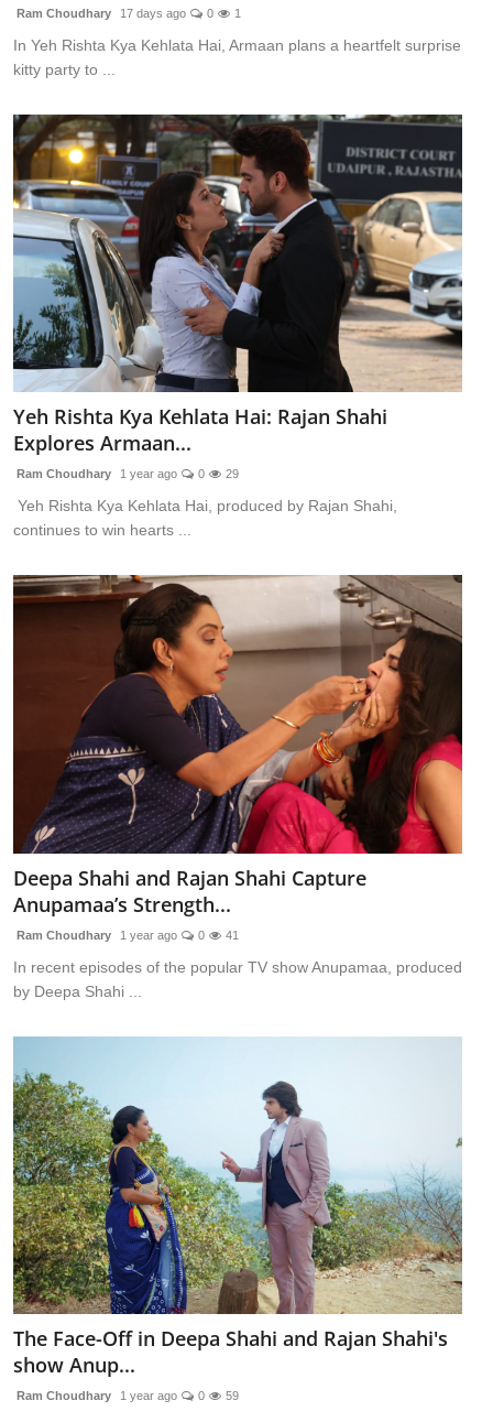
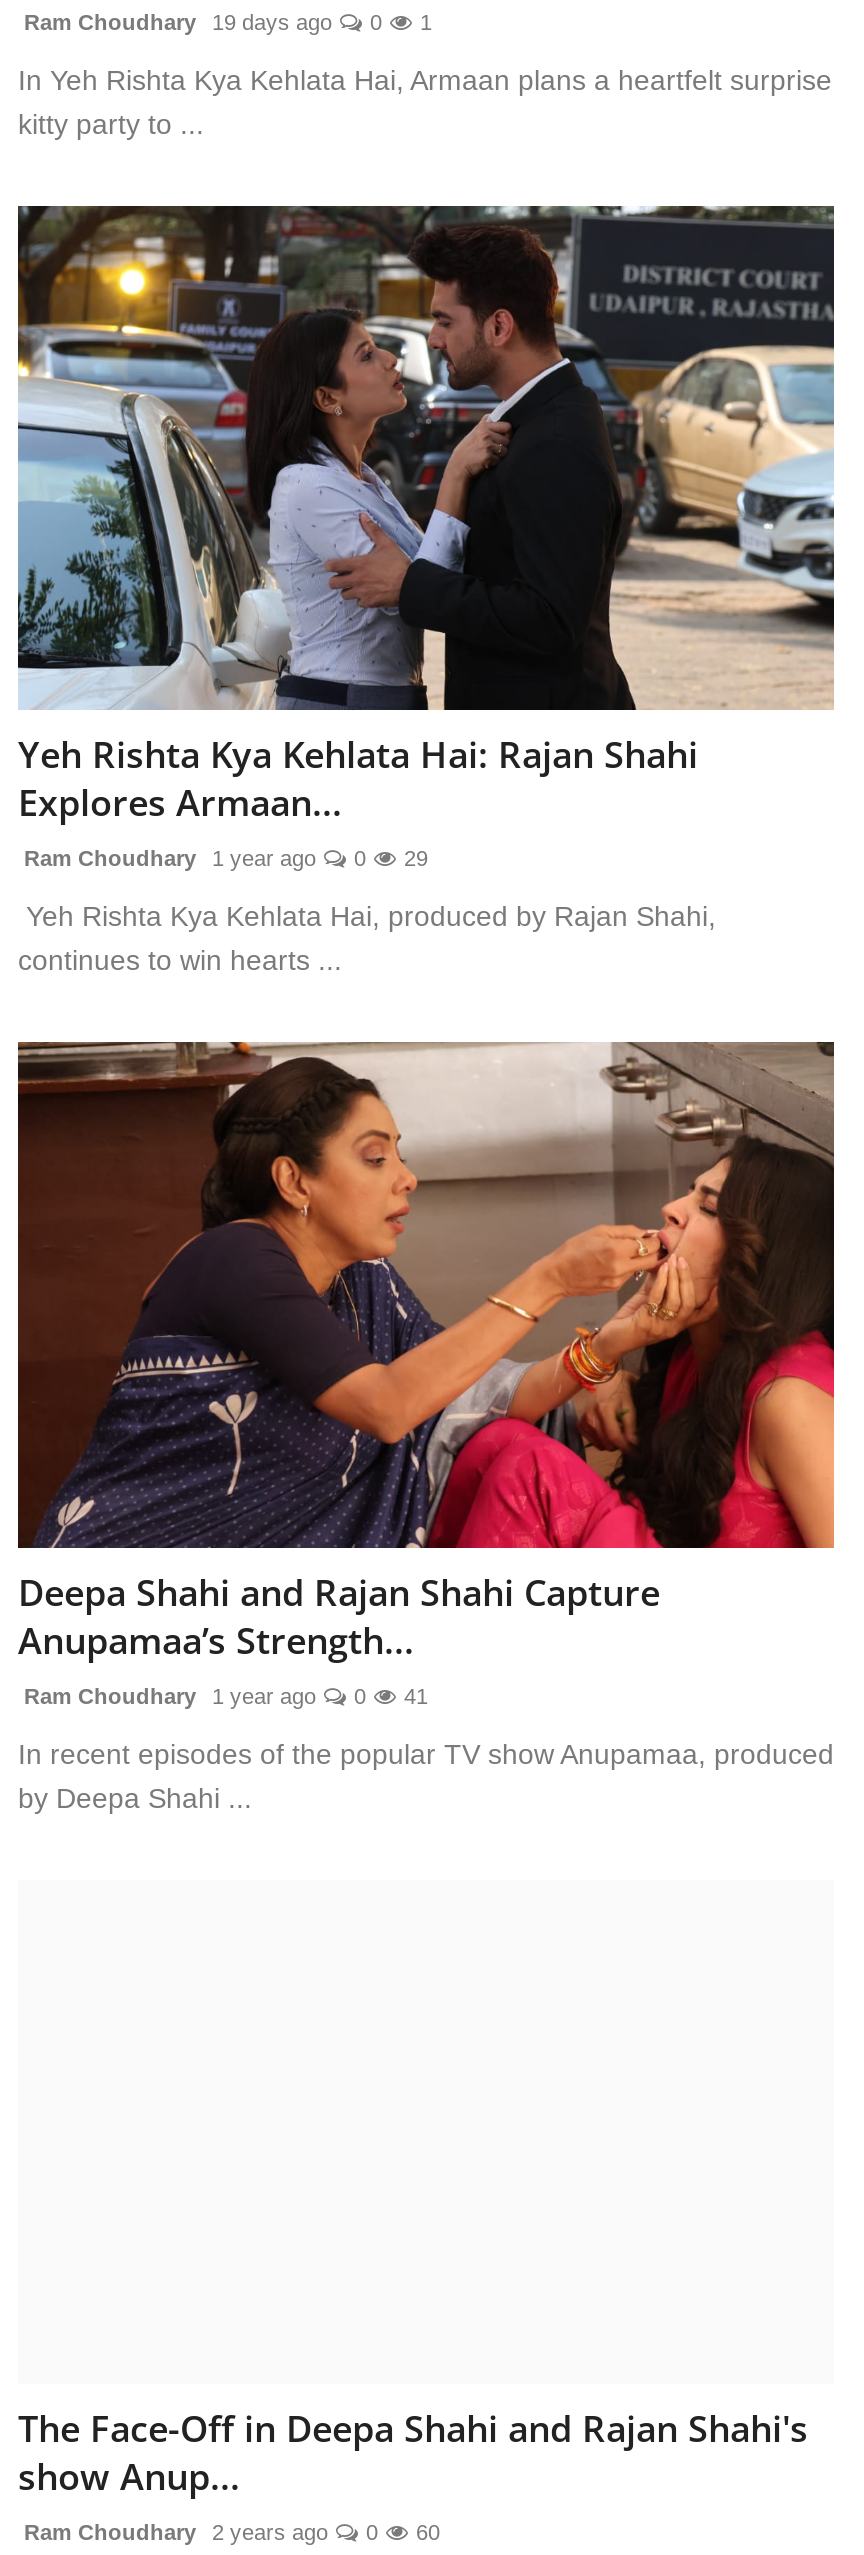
[13,6,186,19] Ram Choudhary 17 days ago -> [18,9,332,33] Ram Choudhary 19 days ago
[12,1036,463,1315] [image] -> none
[13,1389,177,1403] Ram Choudhary 1 year ago -> [18,2521,328,2545] Ram Choudhary 2 years ago
[222,1389,239,1403] 59 -> [410,2521,440,2545] 60

